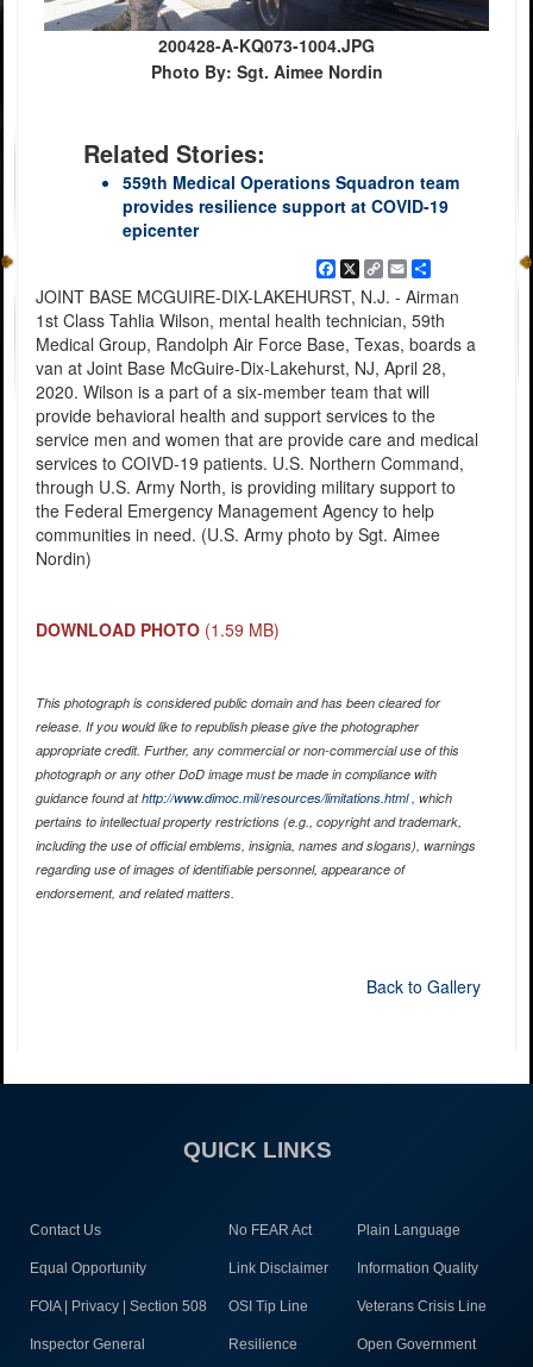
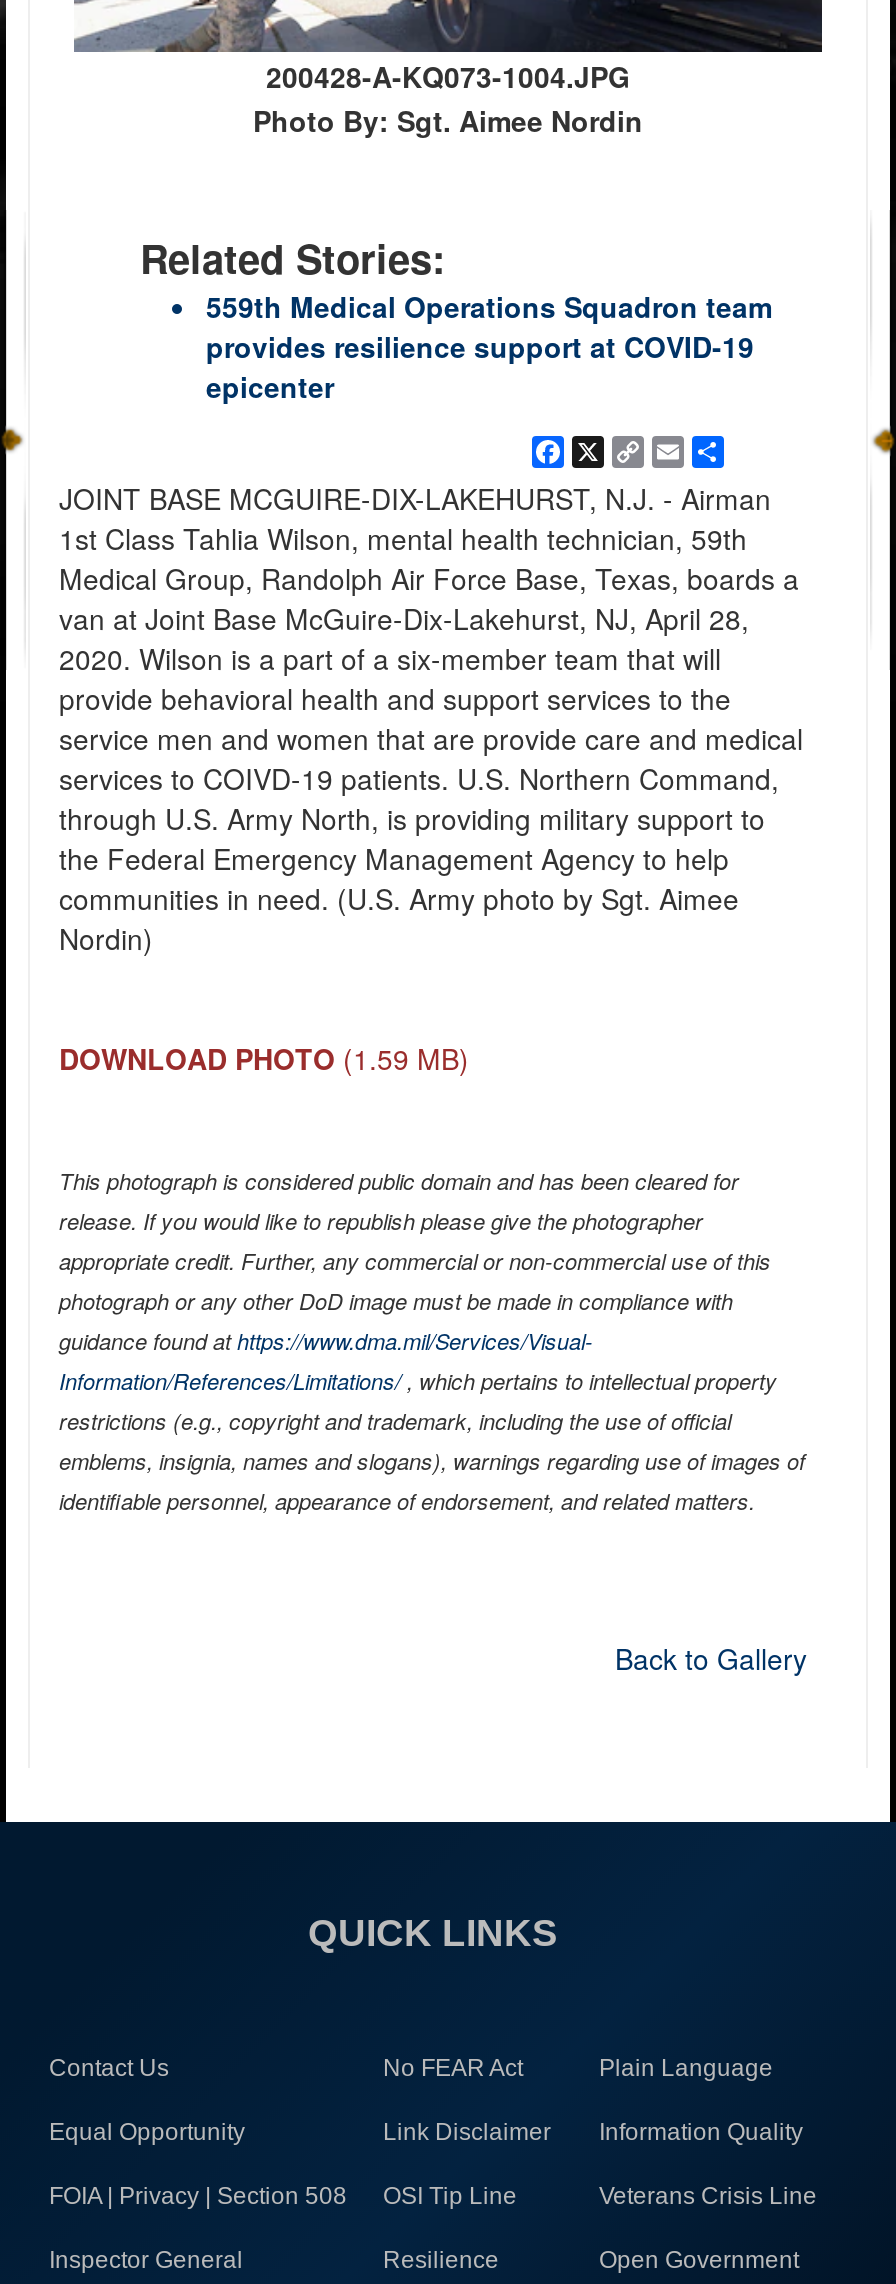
[35,789,475,902] guidance found athttp://www.dimoc.mil/resources/limitations.html, which | pertains to intellectual property restrictions (e.g., copyright and trademark, | including the use of official emblems, insignia, names and slogans), warnings | regarding use of images of identifiable personnel, appearance of | endorsement, and related matters. -> [59,1326,805,1516] guidance found athttps://www.dma.mil/Services/Visual- | Information/References/Limitations/, which pertains to intellectual property | restrictions (e.g., copyright and trademark, including the use of official | emblems, insignia, names and slogans), warnings regarding use of images of | identifiable personnel, appearance of endorsement, and related matters.

